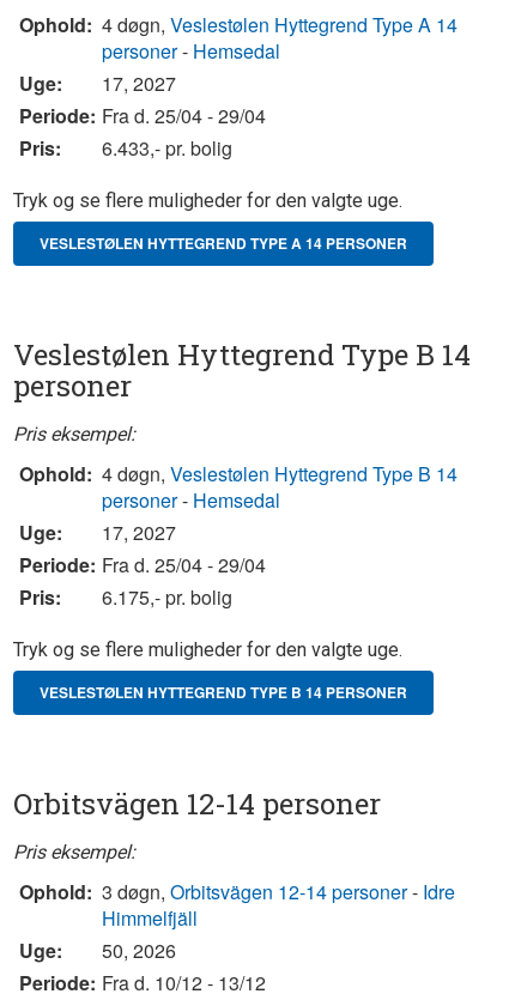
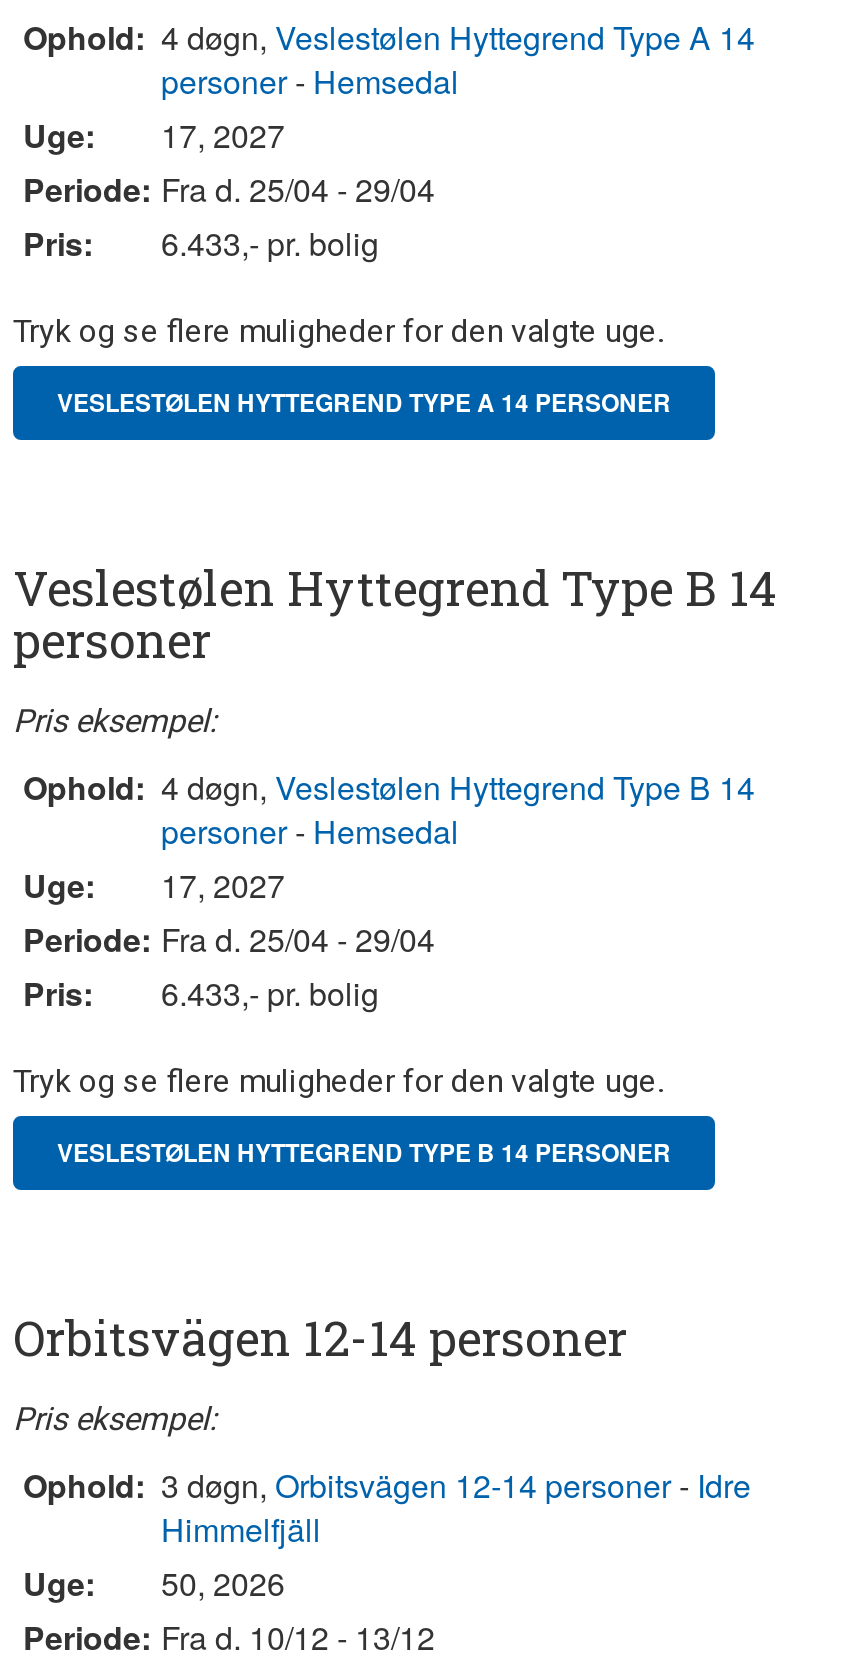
[19,583,232,611] Pris: 6.175,- pr. bolig -> [23,970,379,1016] Pris: 6.433,- pr. bolig

